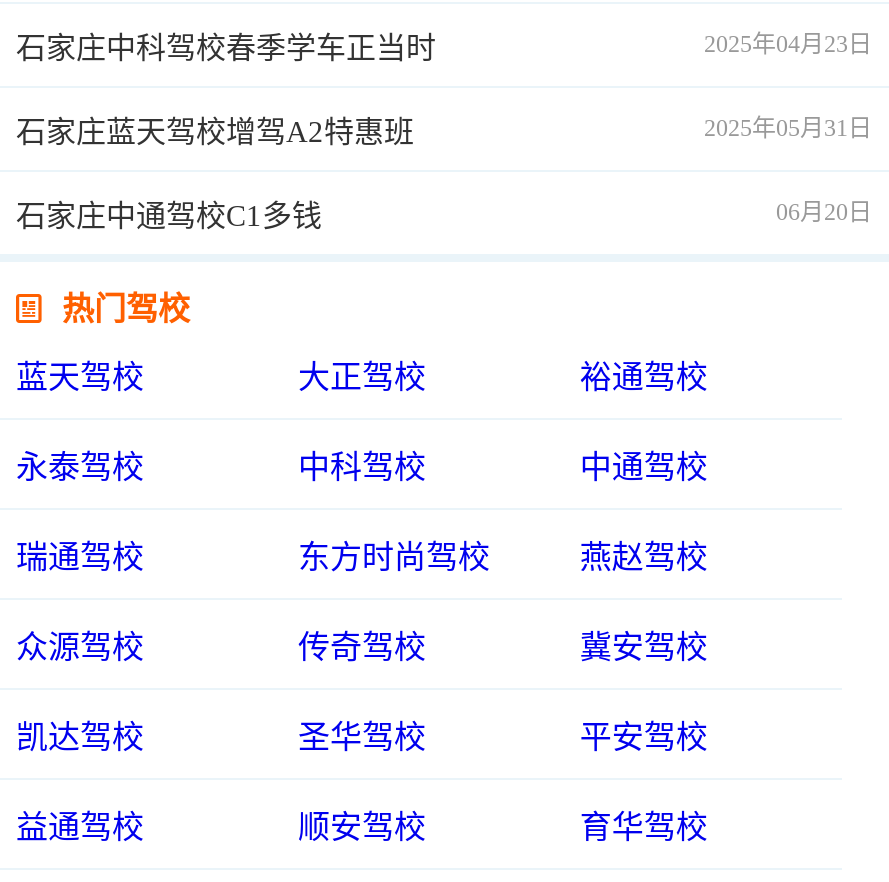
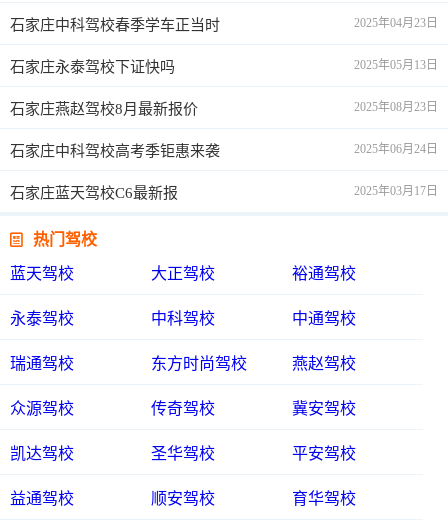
[16,114,872,232] 石家庄蓝天驾校增驾A2特惠班 | 2025年05月31日 | 石家庄中通驾校C1多钱 | 06月20日 -> [10,58,438,201] 石家庄永泰驾校下证快吗 | 2025年05月13日 | 石家庄燕赵驾校8月最新报价 | 2025年08月23日 | 石家庄中科驾校高考季钜惠来袭 | 2025年06月24日 | 石家庄蓝天驾校C6最新报 | 2025年03月17日

